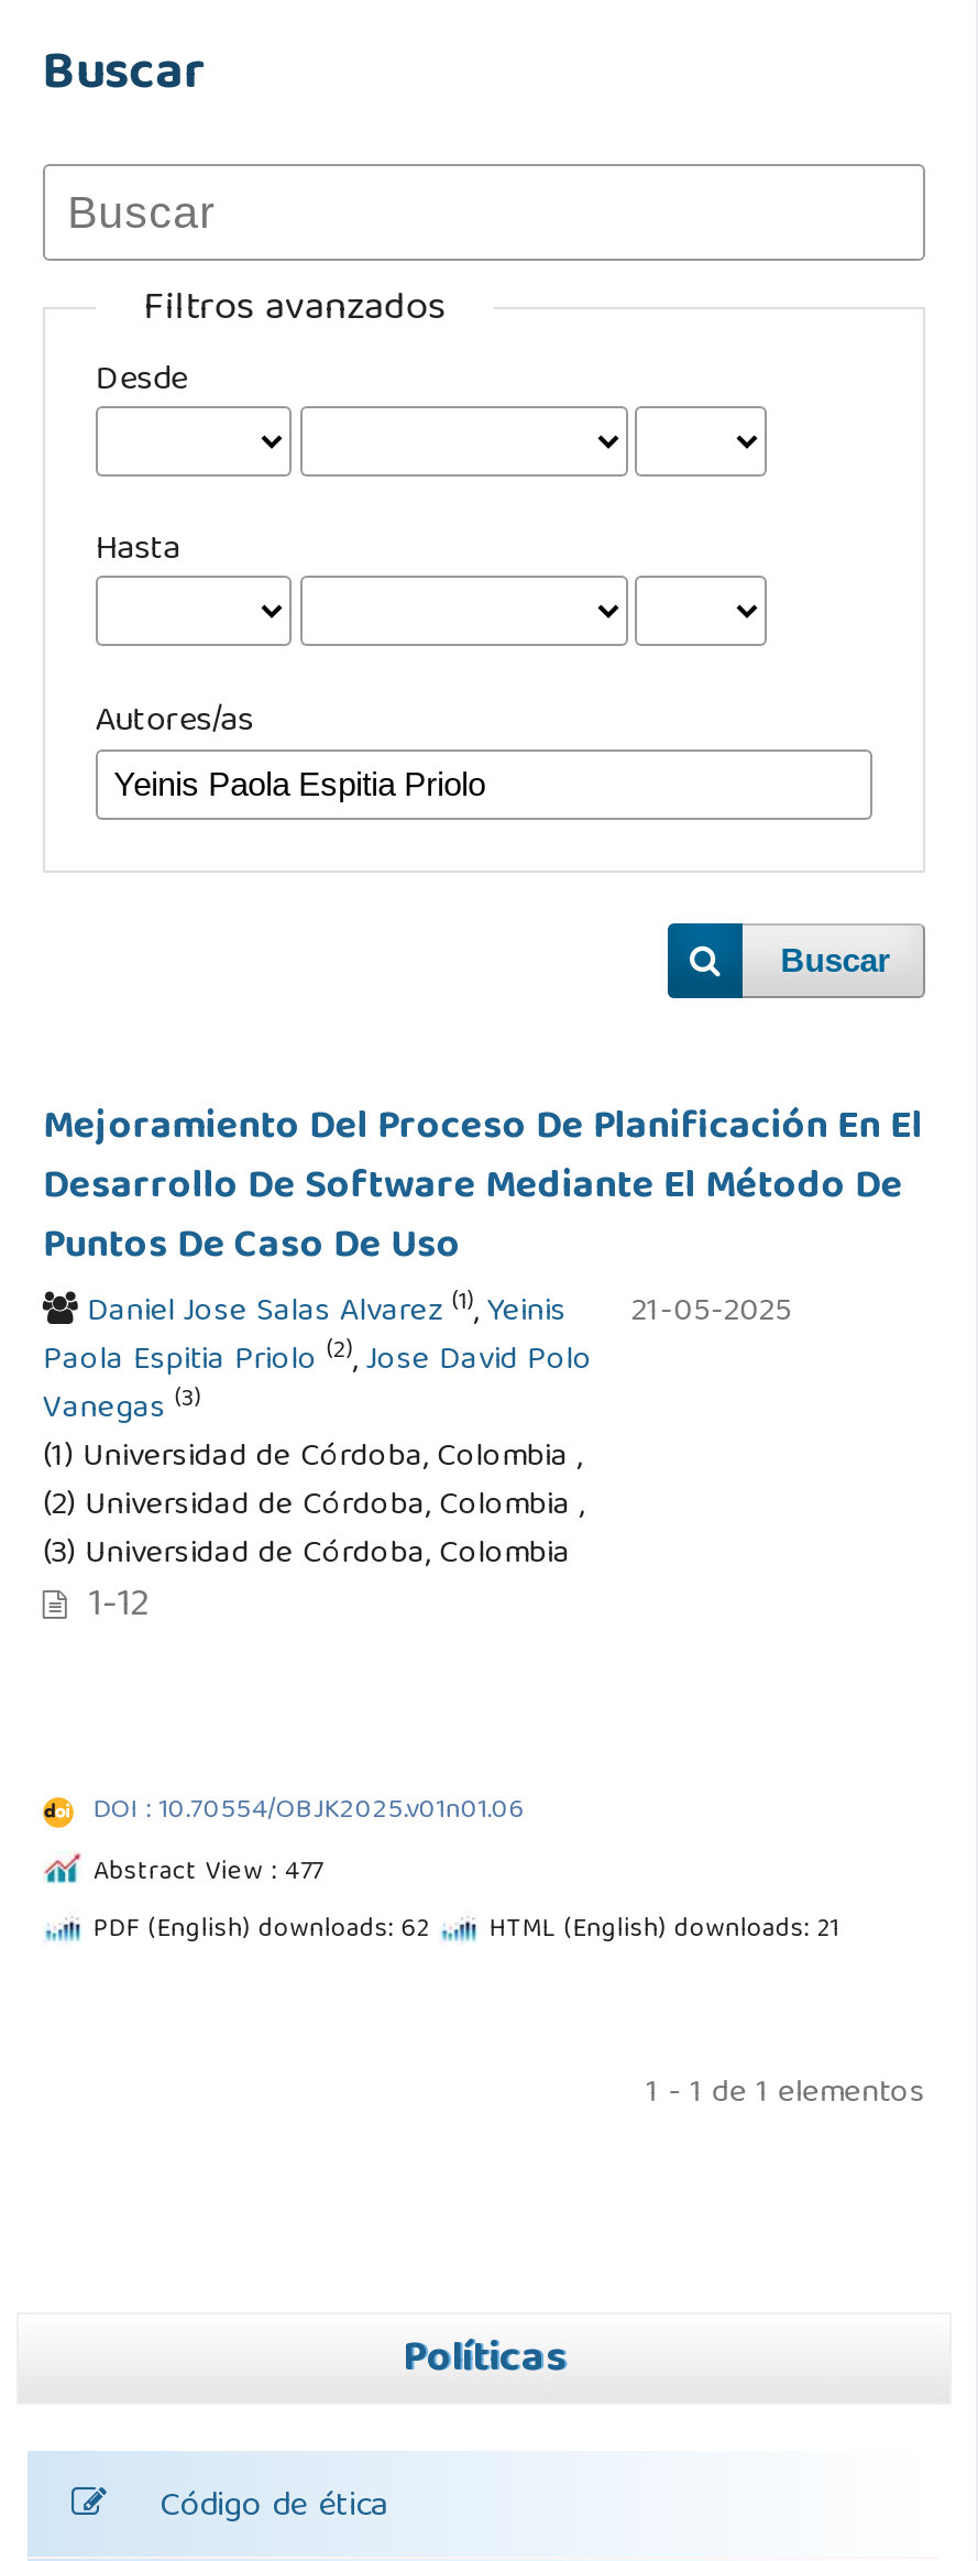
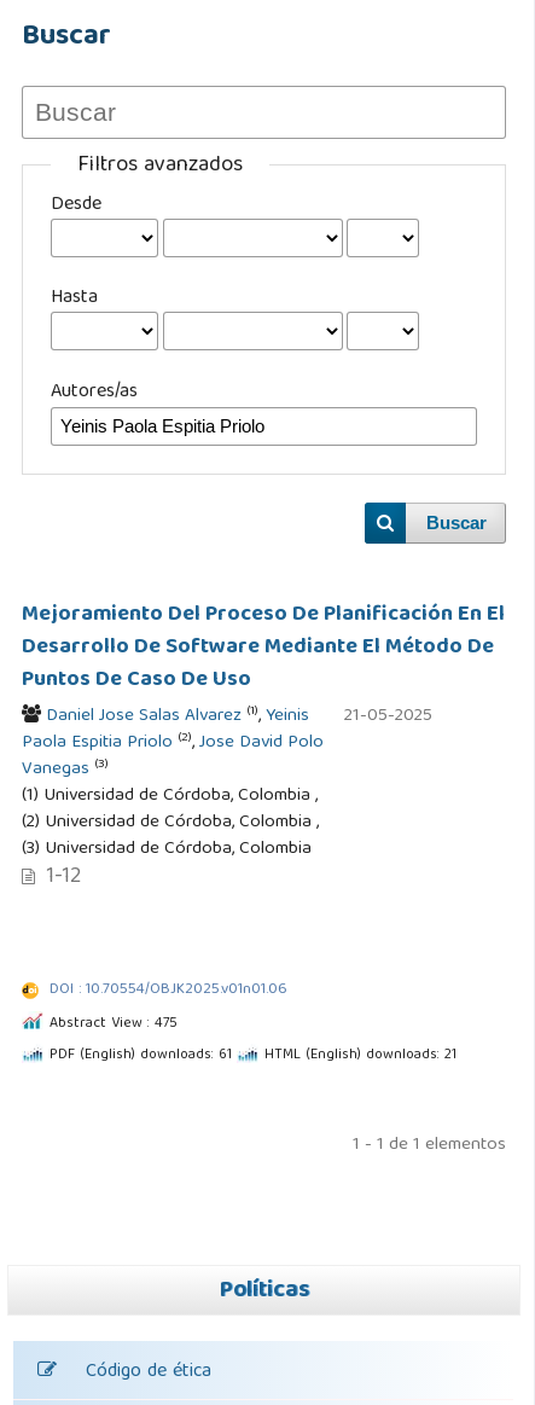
[93,1851,322,1897] Abstract View : 477 -> [49,1012,177,1037] Abstract View : 475
[93,1908,439,1954] PDF (English) downloads: 62 -> [49,1043,236,1068] PDF (English) downloads: 61

